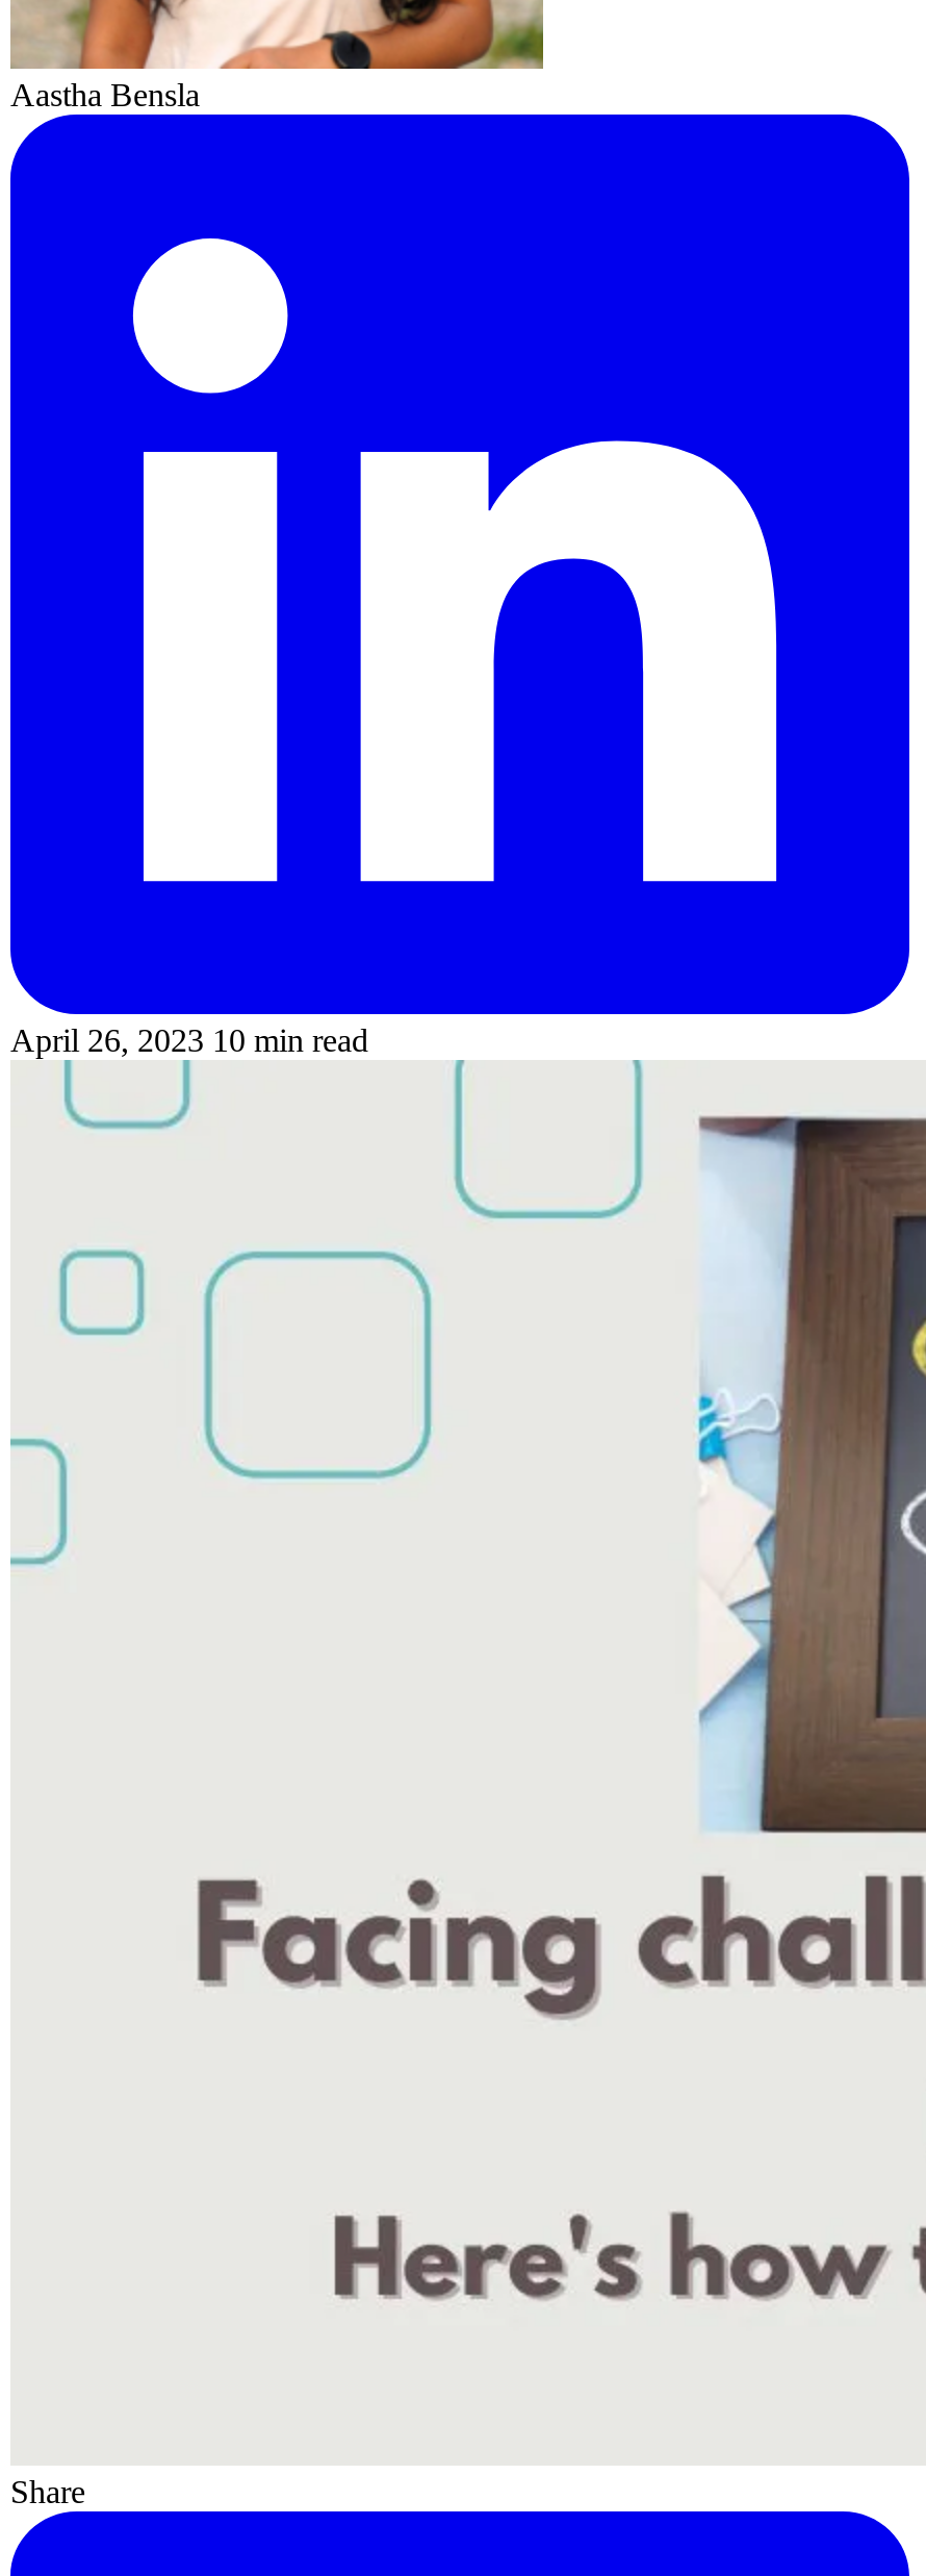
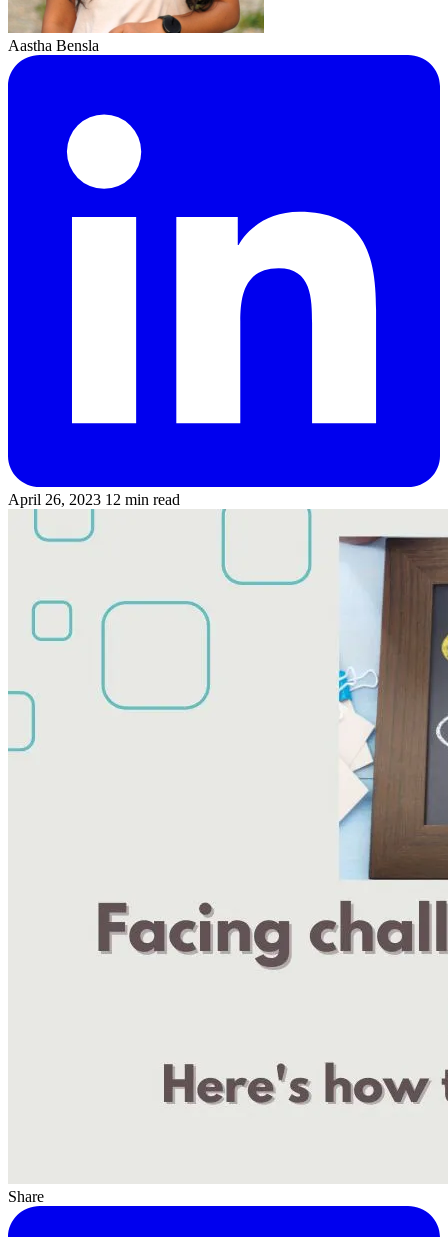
[10,1022,368,1057] April 26, 2023 10 min read -> [8,491,180,508] April 26, 2023 12 min read

